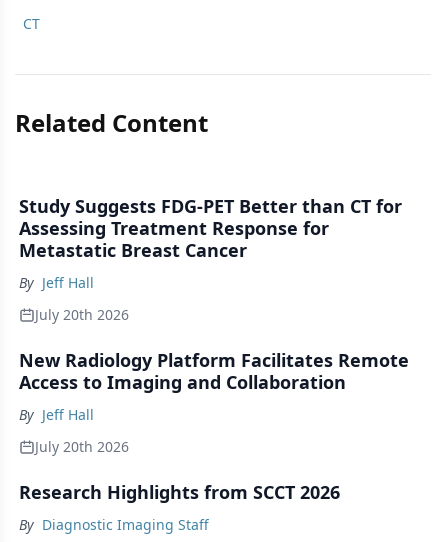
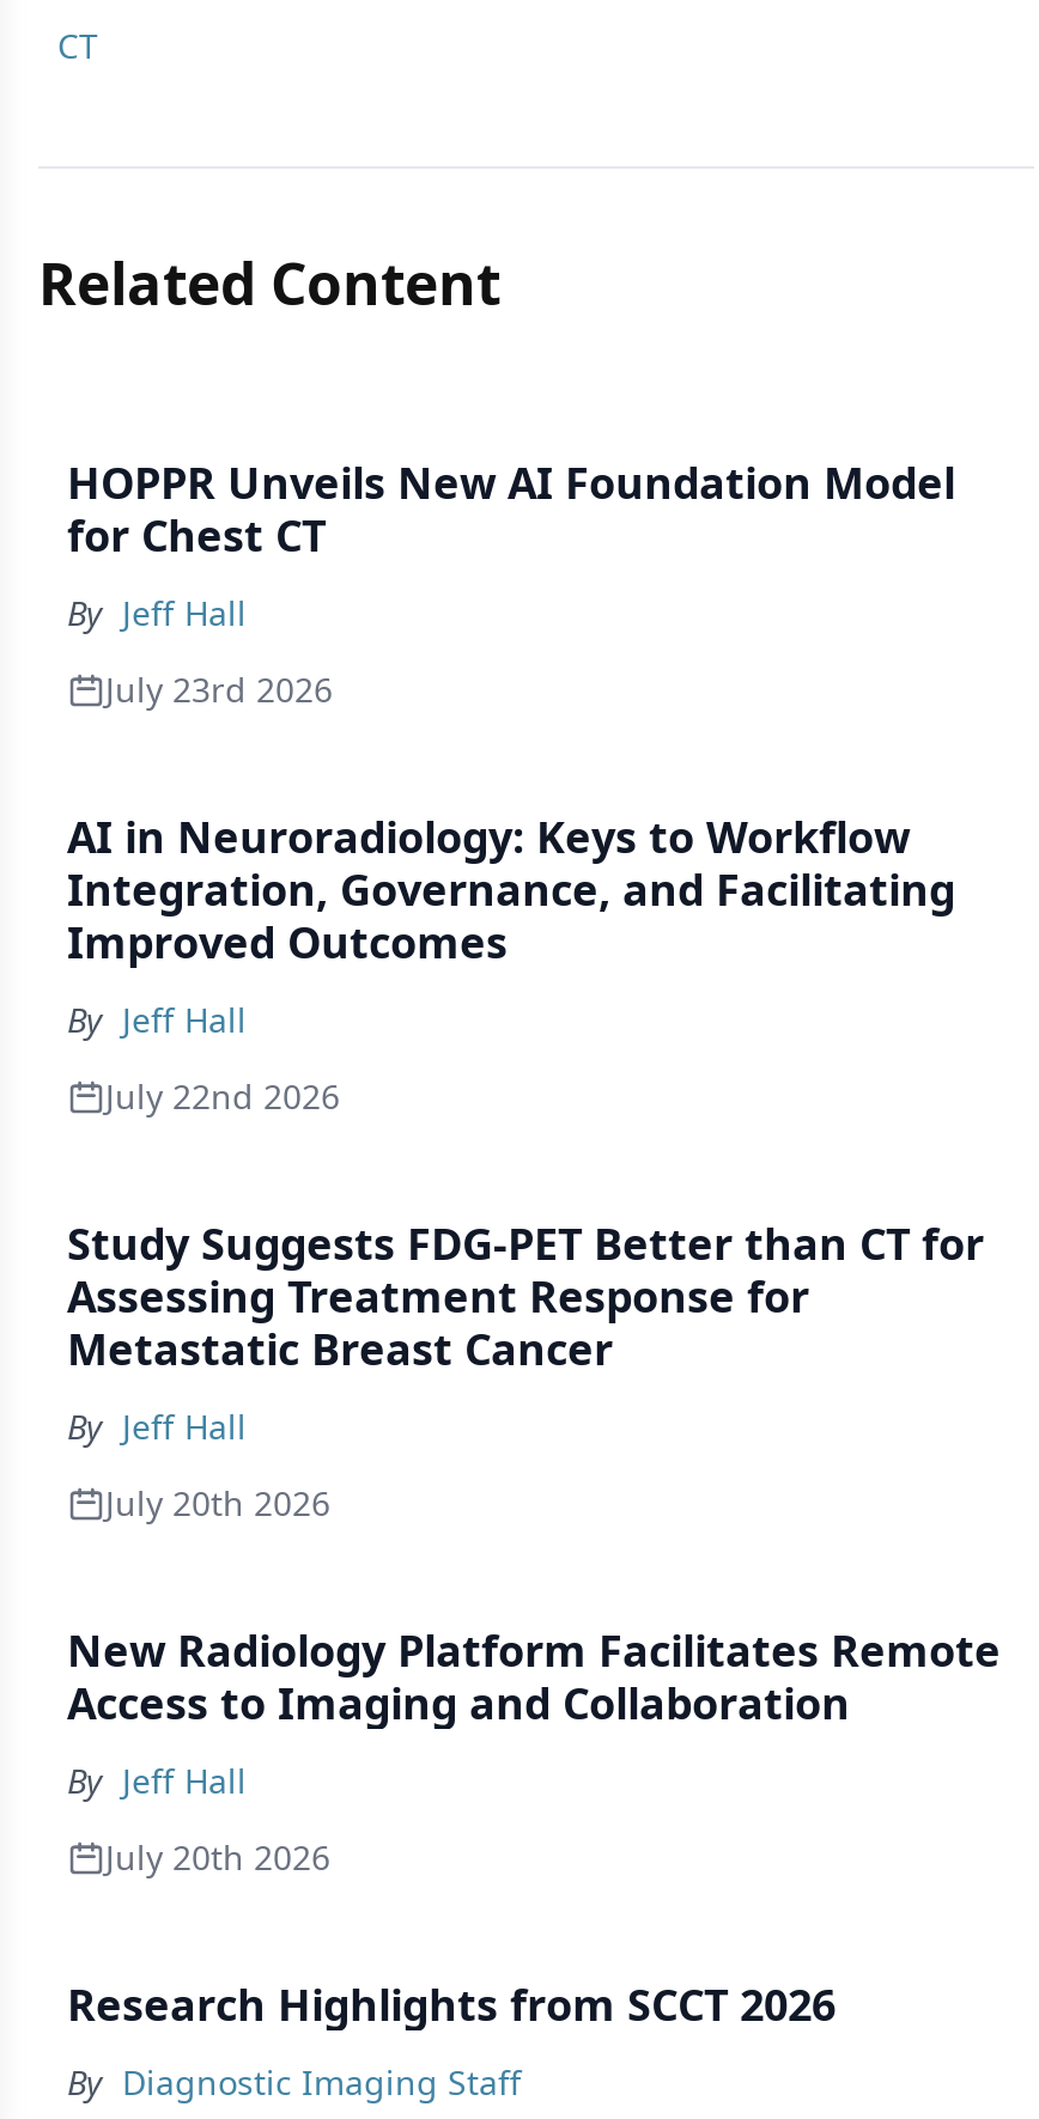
none -> [67,454,955,1119] HOPPR Unveils New AI Foundation Model | for Chest CT | By Jeff Hall | July 23rd 2026 | AI in Neuroradiology: Keys to Workflow | Integration, Governance, and Facilitating | Improved Outcomes | By Jeff Hall | July 22nd 2026

